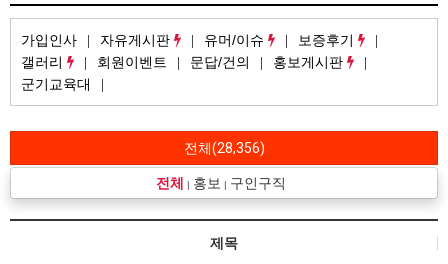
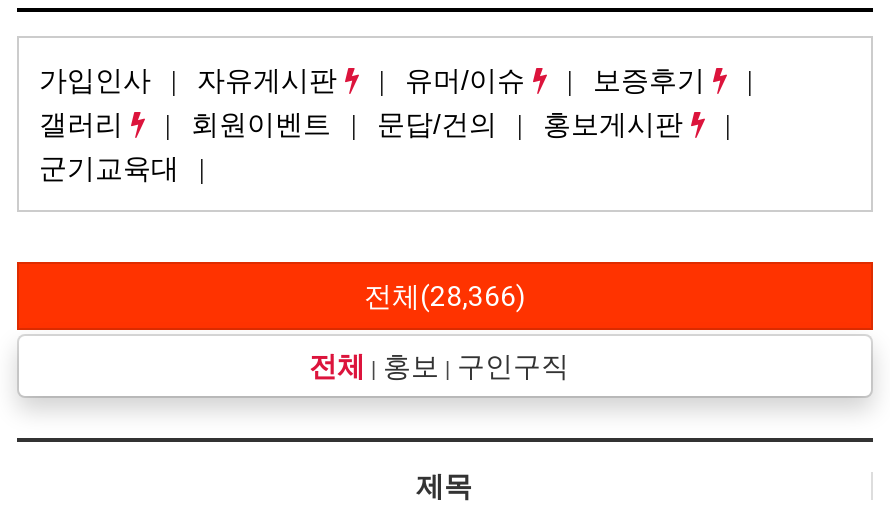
[183,140,264,156] 전체(28,356) -> [364,279,526,311] 전체(28,366)

